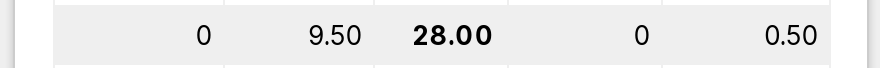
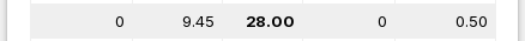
[308,19,495,51] 9.50 28.00 -> [183,12,295,30] 9.45 28.00

